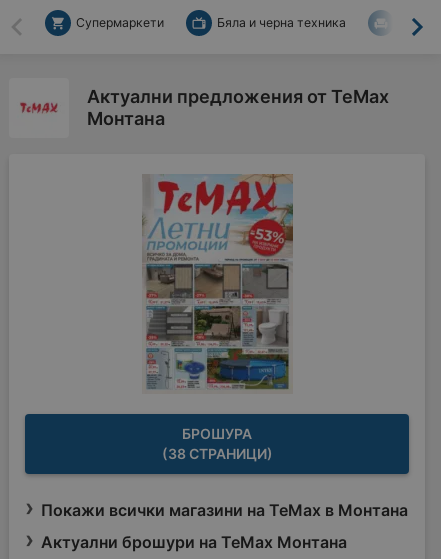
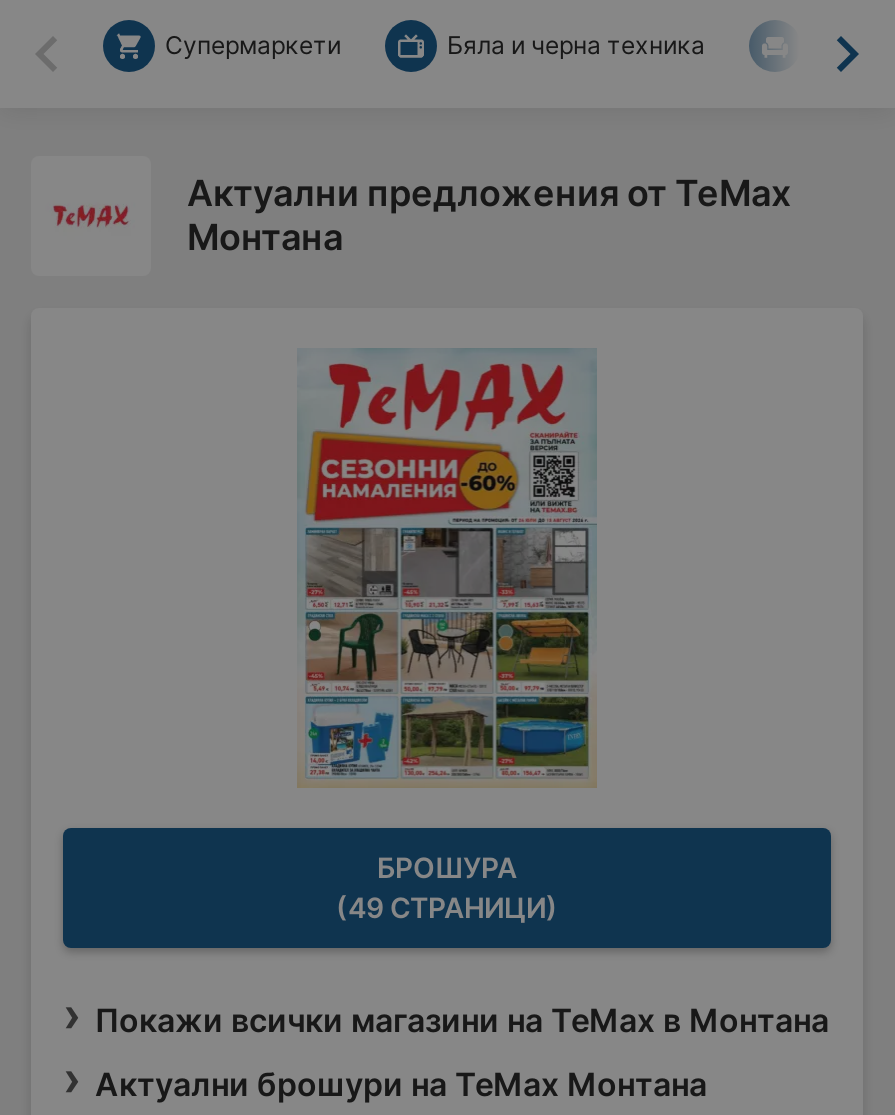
[142,173,294,393] [image] -> [299,348,599,788] [image]
[161,445,272,462] (38 СТРАНИЦИ) -> [336,890,558,924] (49 СТРАНИЦИ)

